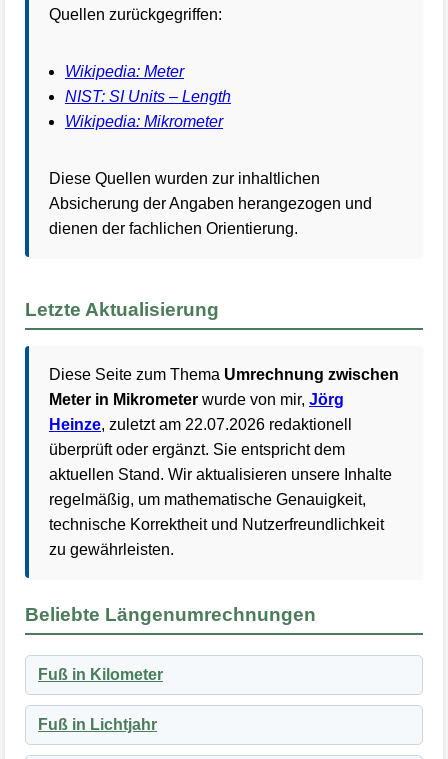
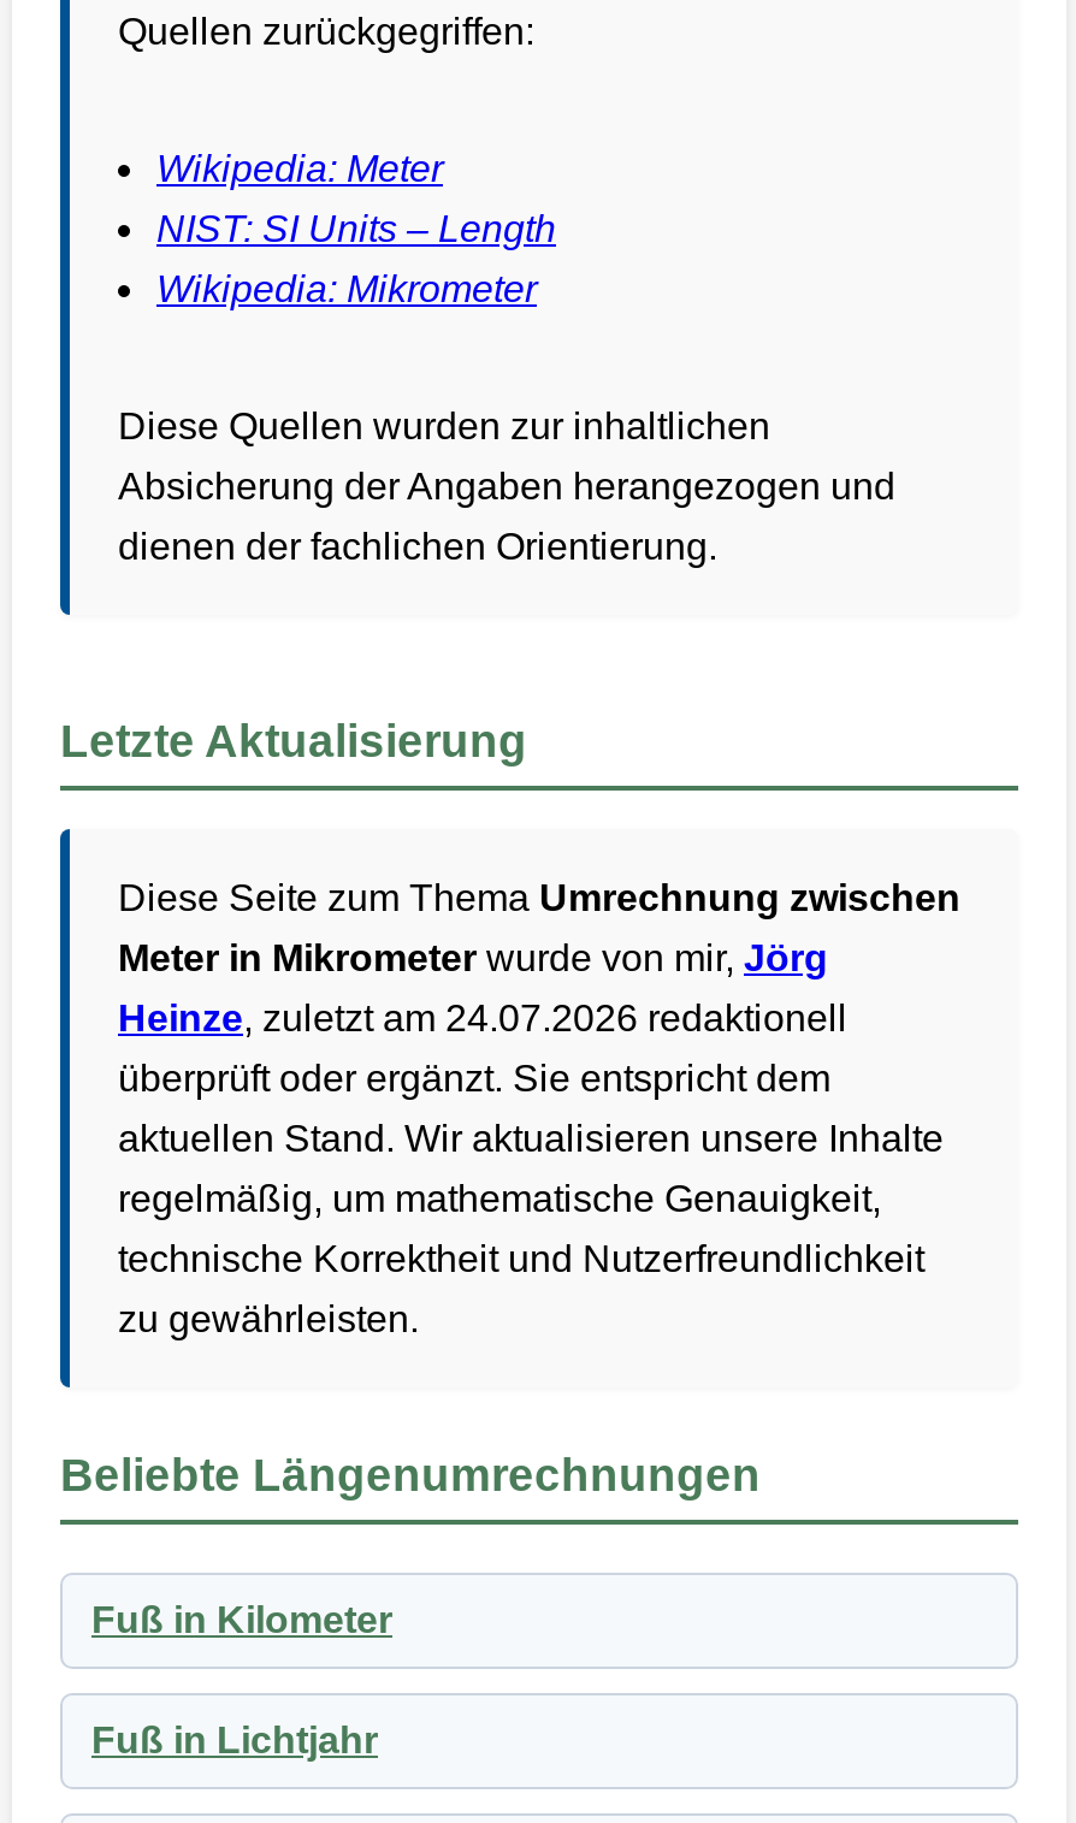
[49,416,352,433] Heinze, zuletzt am 22.07.2026 redaktionell -> [118,997,847,1038] Heinze, zuletzt am 24.07.2026 redaktionell

